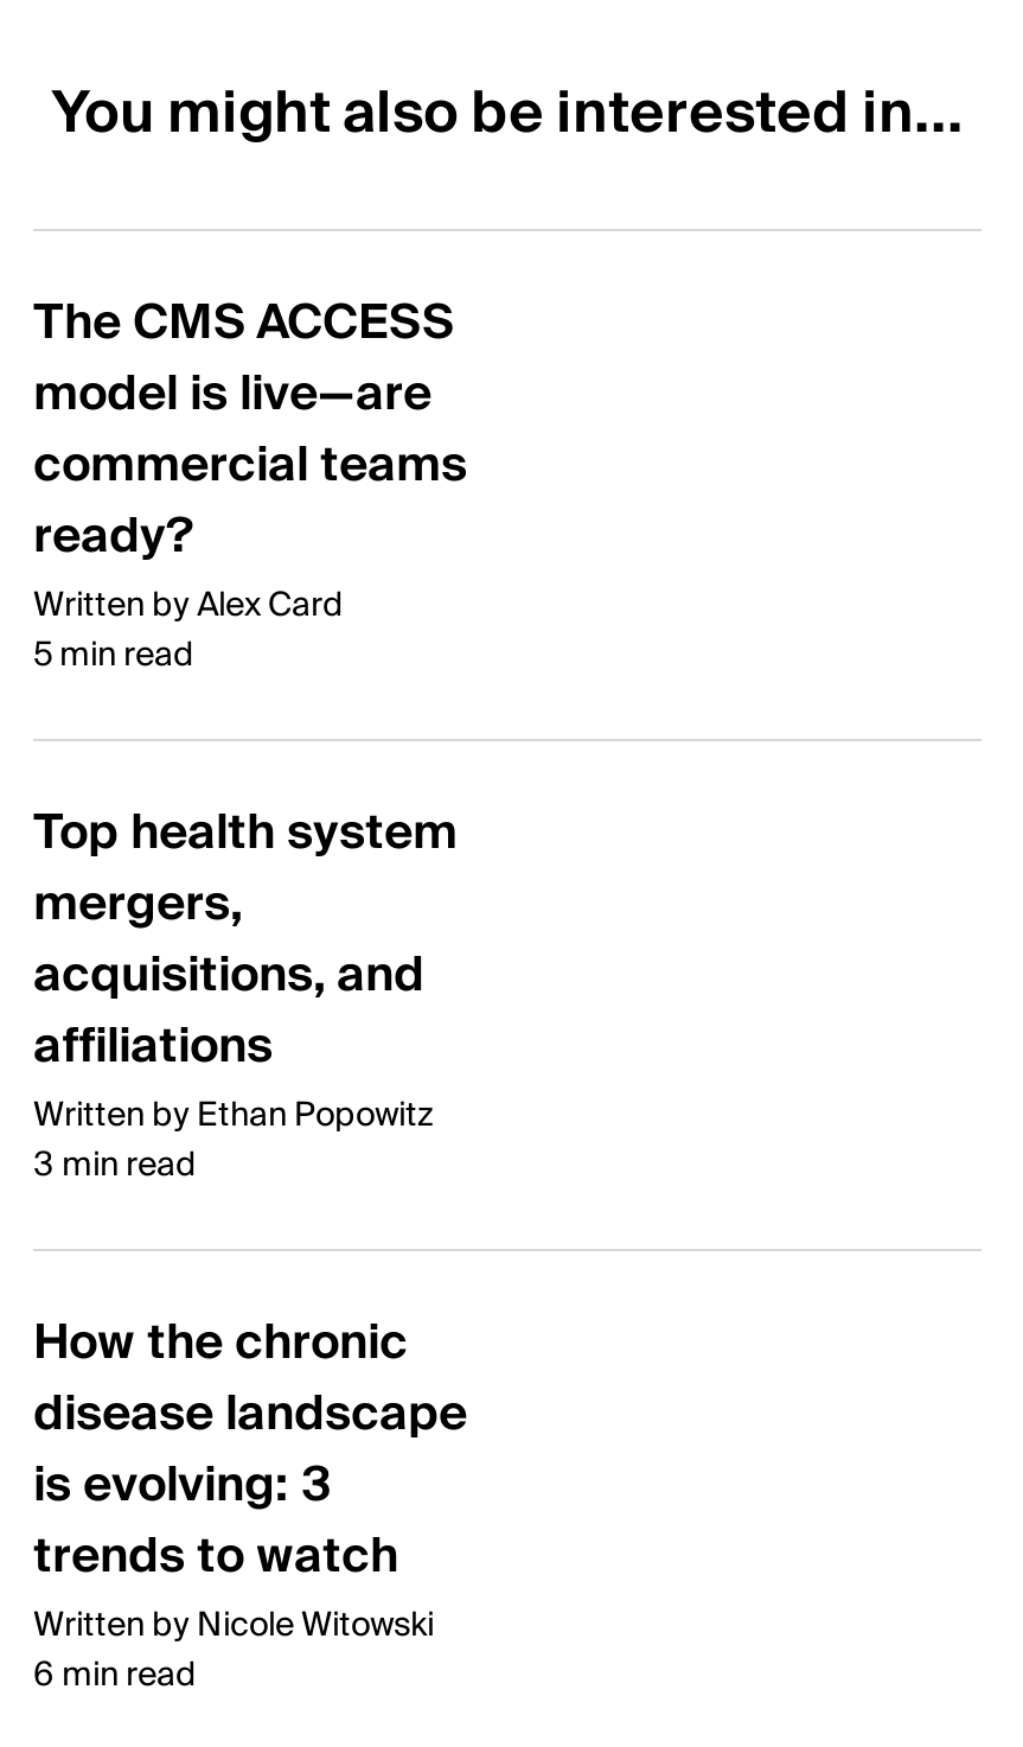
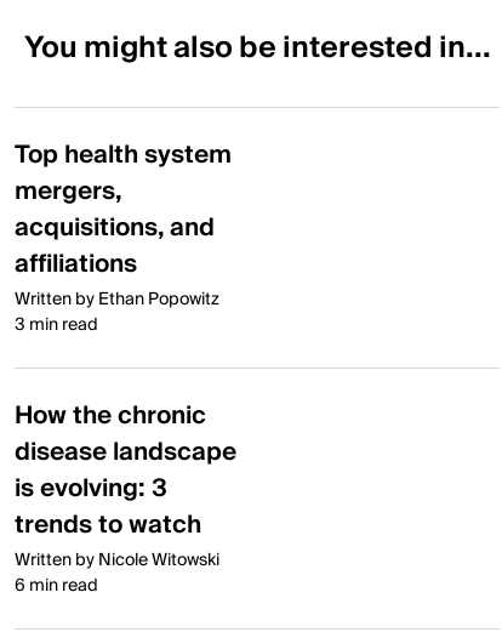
[33,284,467,685] The CMS ACCESS | model is live—are | commercial teams | ready? | Written by Alex Card | 5 min read -> none

